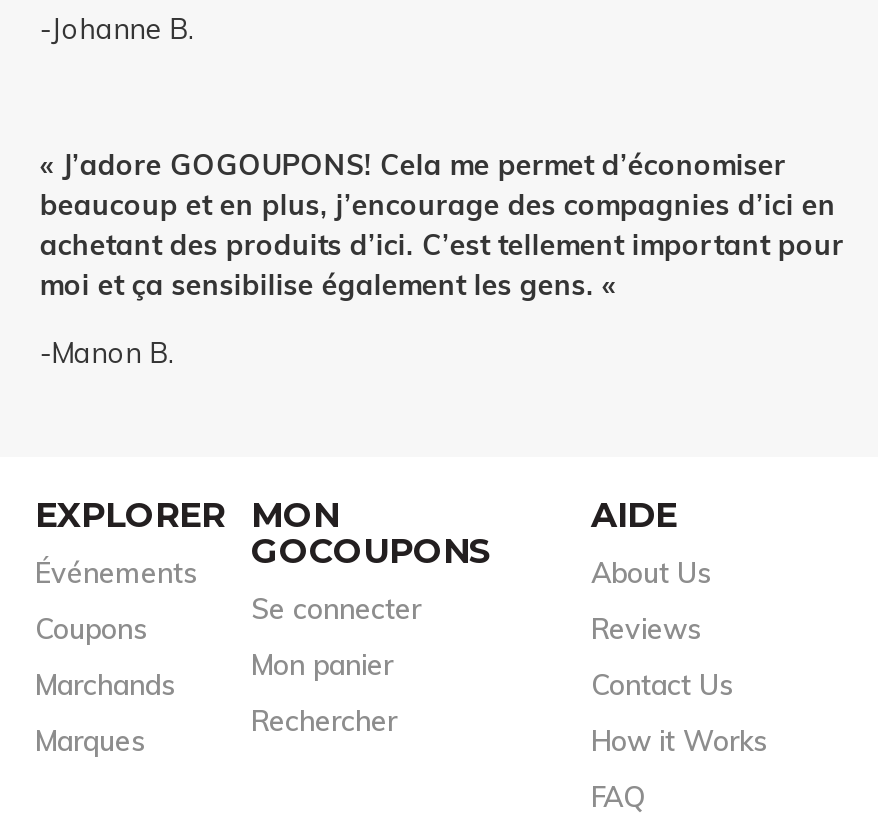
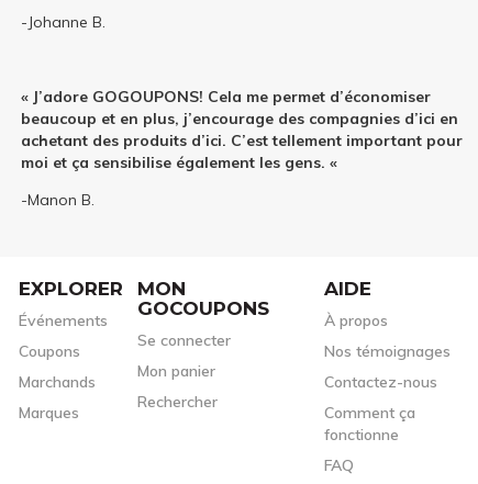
[591,555,711,591] About Us -> [324,311,388,330] À propos
[591,611,701,647] Reviews -> [324,341,451,361] Nos témoignages
[591,667,733,703] Contact Us -> [324,372,437,392] Contactez-nous
[591,723,767,759] How it Works -> [324,403,415,444] Comment ça | fonctionne

